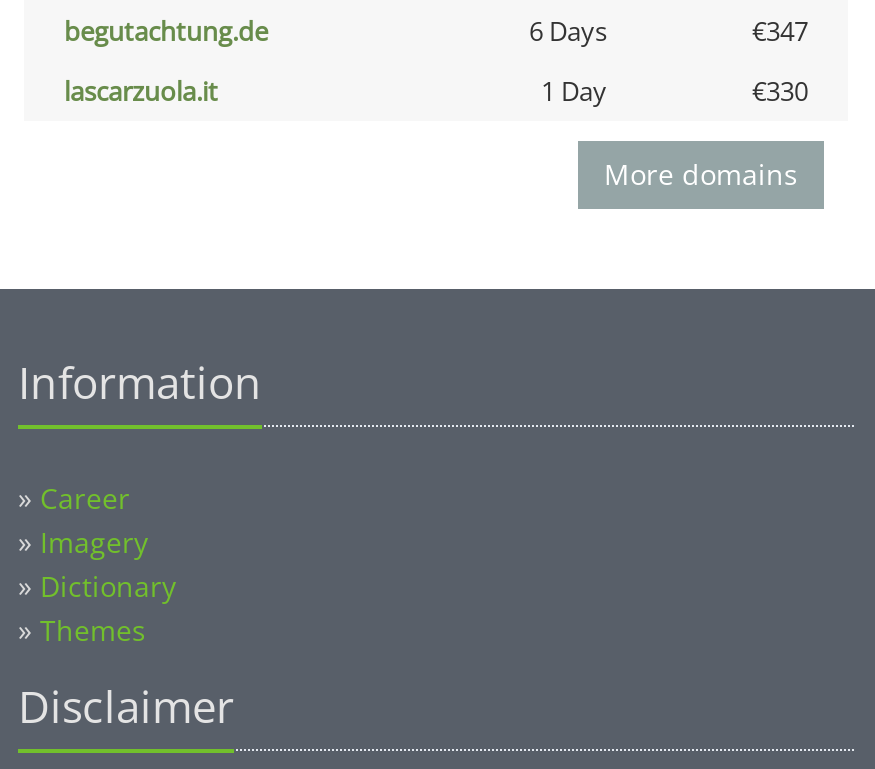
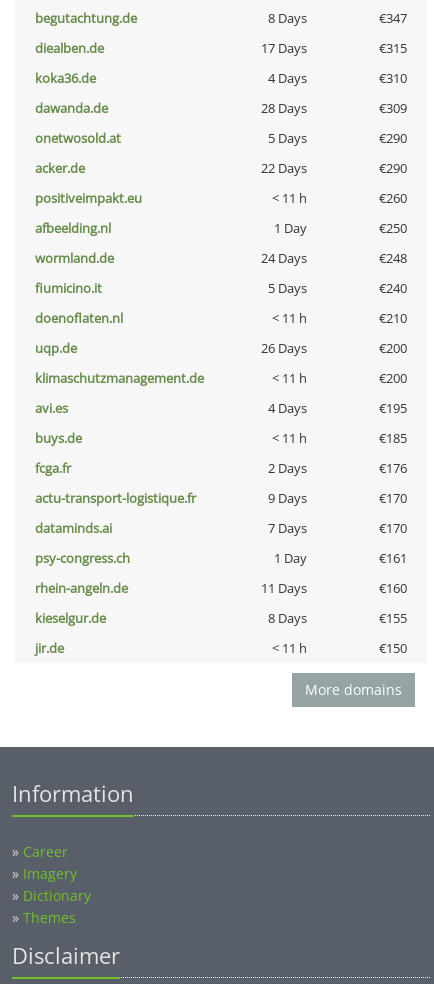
[529,13,607,49] 6 Days -> [267,9,306,27] 8 Days
[64,73,218,109] lascarzuola.it -> [35,39,407,237] diealben.de | 17 Days | €315 | koka36.de | 4 Days | €310 | dawanda.de | 28 Days | €309 | onetwosold.at | 5 Days | €290 | acker.de | 22 Days | €290 | positiveimpakt.eu | < 11 h | €260 | afbeelding.nl
[752,73,808,109] €330 -> [35,219,407,657] €250 | wormland.de | 24 Days | €248 | fiumicino.it | 5 Days | €240 | doenoflaten.nl | < 11 h | €210 | uqp.de | 26 Days | €200 | klimaschutzmanagement.de | < 11 h | €200 | avi.es | 4 Days | €195 | buys.de | < 11 h | €185 | fcga.fr | 2 Days | €176 | actu-transport-logistique.fr | 9 Days | €170 | dataminds.ai | 7 Days | €170 | psy-congress.ch | 1 Day | €161 | rhein-angeln.de | 11 Days | €160 | kieselgur.de | 8 Days | €155 | jir.de | < 11 h | €150

